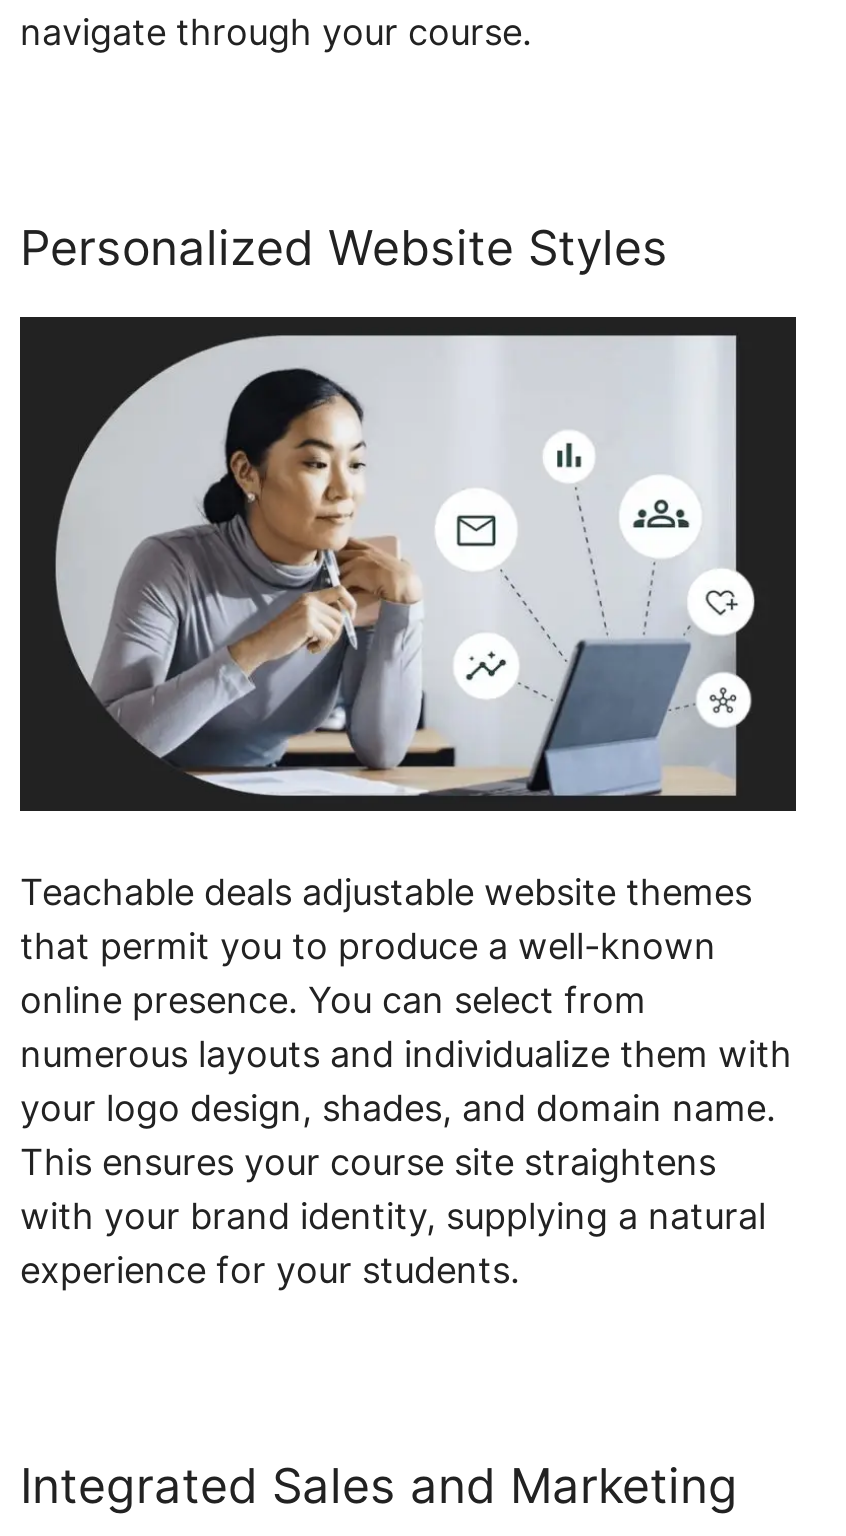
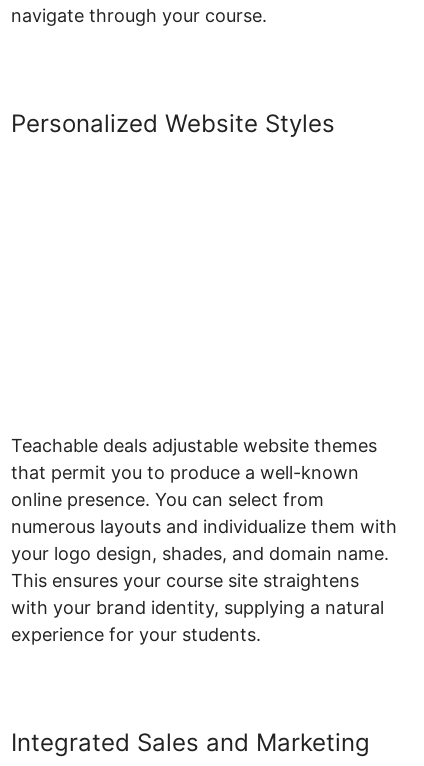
[18,314,798,814] [image] -> none

